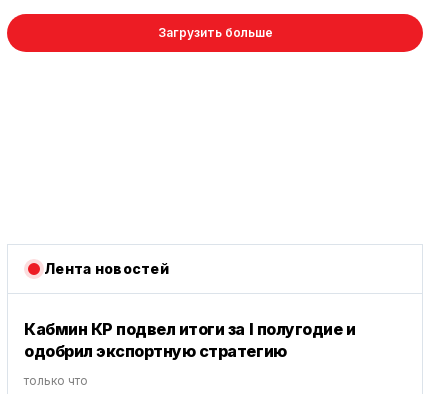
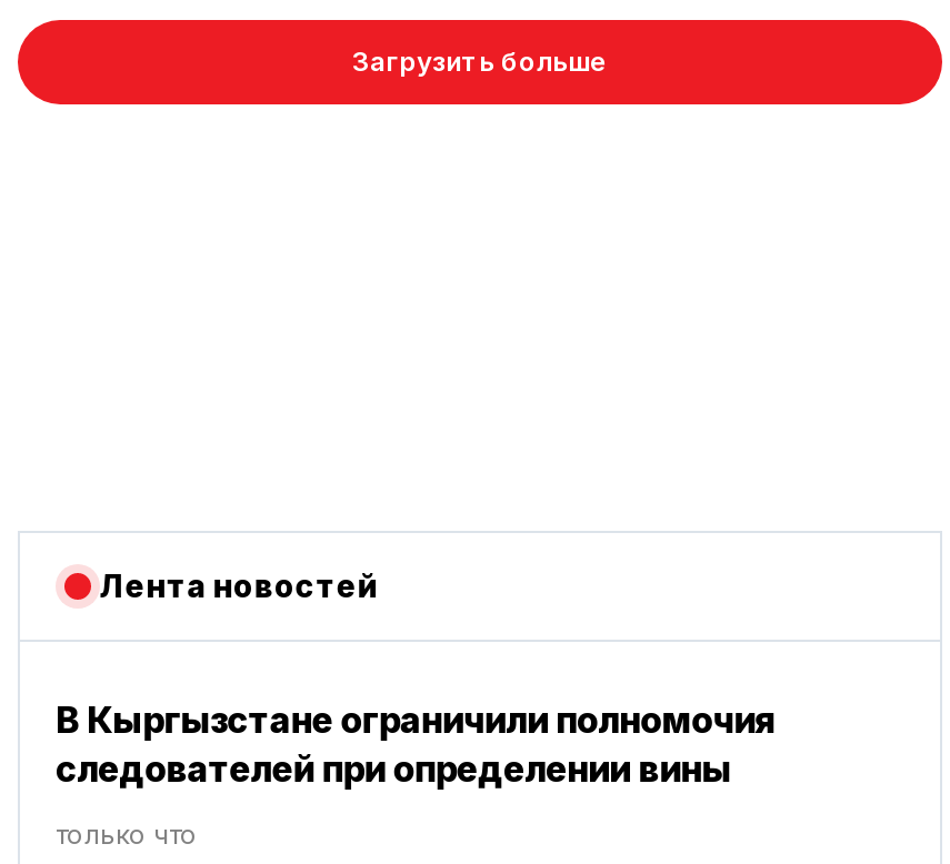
[24,319,355,361] Кабмин КР подвел итоги за I полугодие и | одобрил экспортную стратегию -> [56,698,776,792] В Кыргызстане ограничили полномочия | следователей при определении вины

